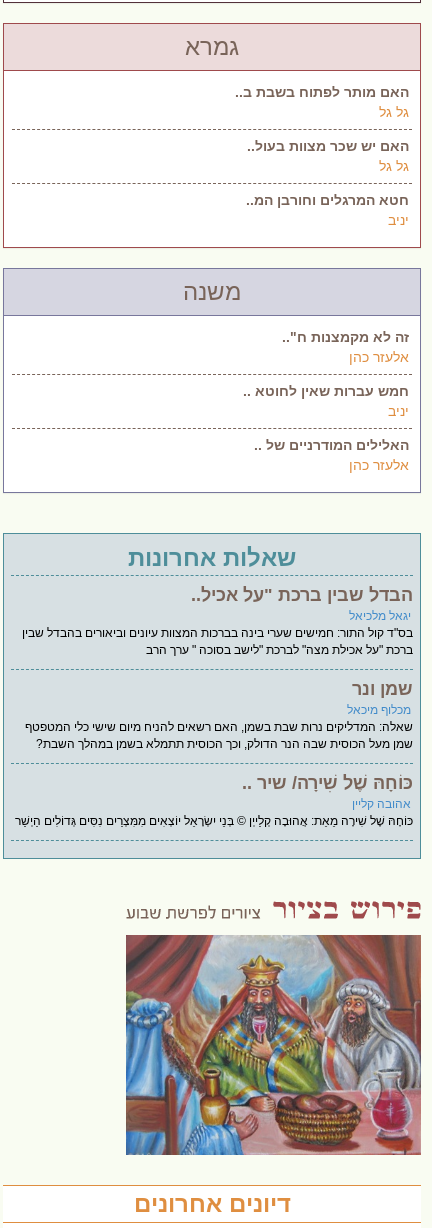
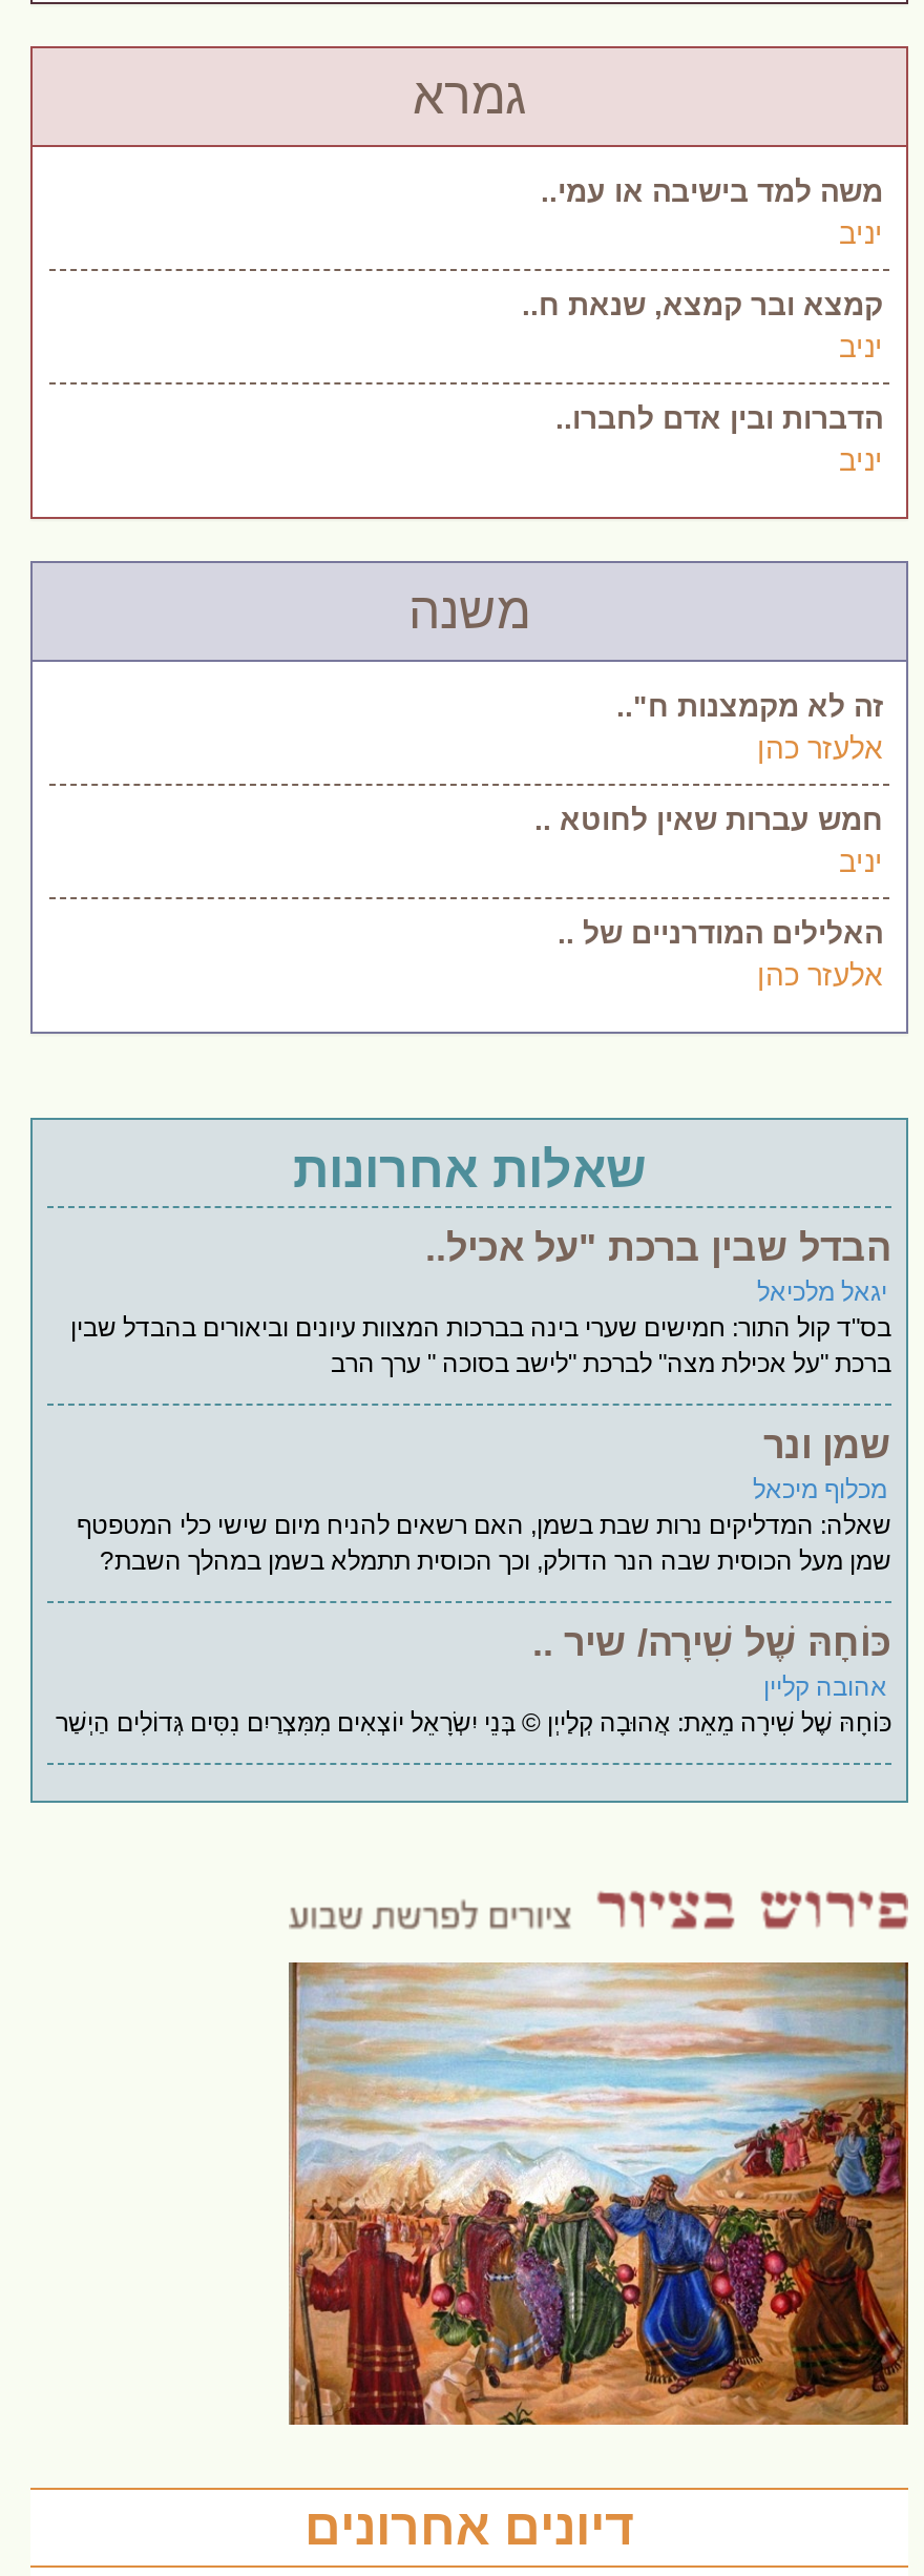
[235,84,409,120] האם מותר לפתוח בשבת ב.. | גל גל -> [541,174,883,250] משה למד בישיבה או עמי.. | יניב
[247,138,409,174] האם יש שכר מצוות בעול.. | גל גל -> [522,288,883,363] קמצא ובר קמצא, שנאת ח.. | יניב
[246,192,409,208] חטא המרגלים וחורבן המ.. -> [555,401,883,435] הדברות ובין אדם לחברו..
[125,934,422,1156] [image] -> [287,1962,910,2427] [image]

